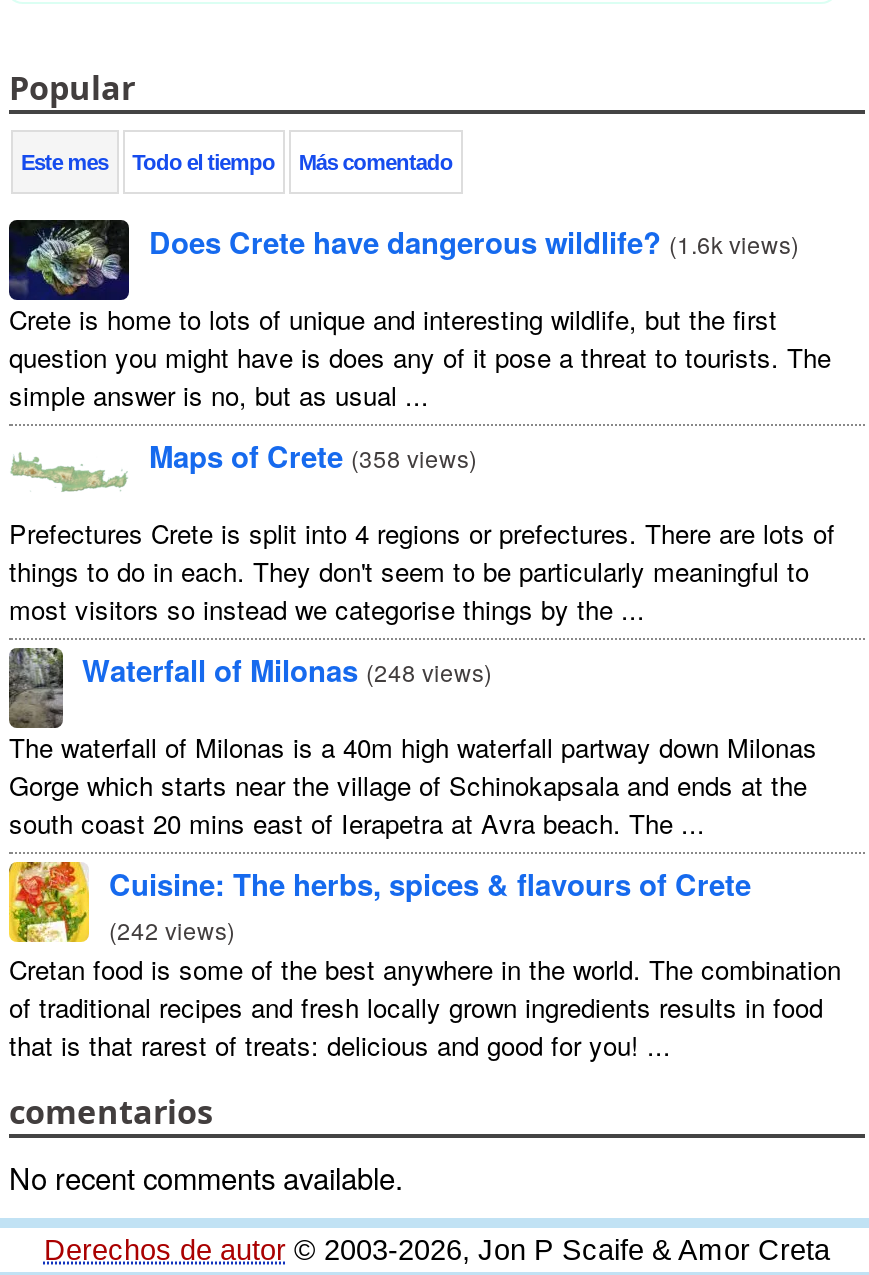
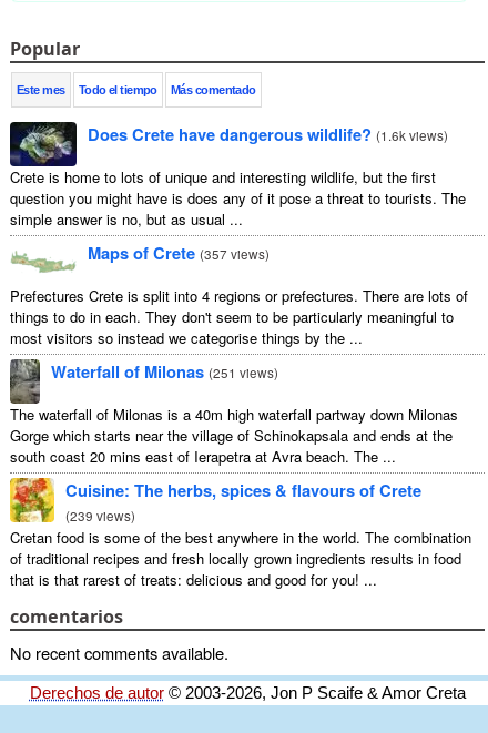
[149,435,477,479] Maps of Crete (358 views) -> [88,241,270,265] Maps of Crete (357 views)
[82,649,492,693] Waterfall of Milonas (248 views) -> [51,360,278,384] Waterfall of Milonas (251 views)
[109,913,235,947] (242 views) -> [65,506,135,525] (239 views)

